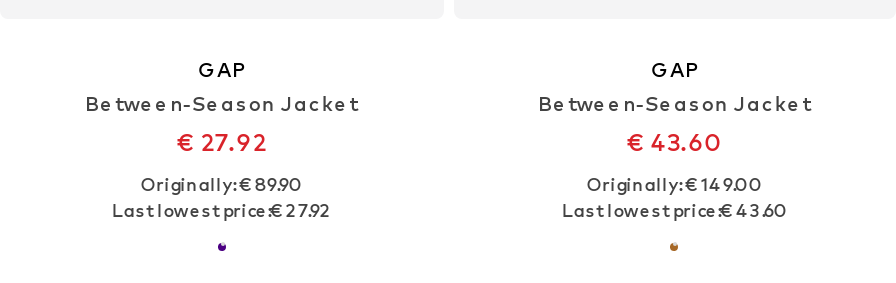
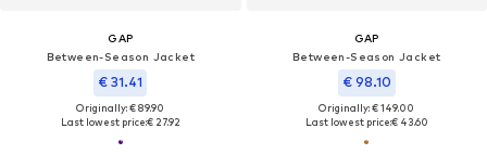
[176,128,266,158] € 27.92 -> [98,74,143,90] € 31.41
[626,128,722,158] € 43.60 -> [342,74,391,90] € 98.10

